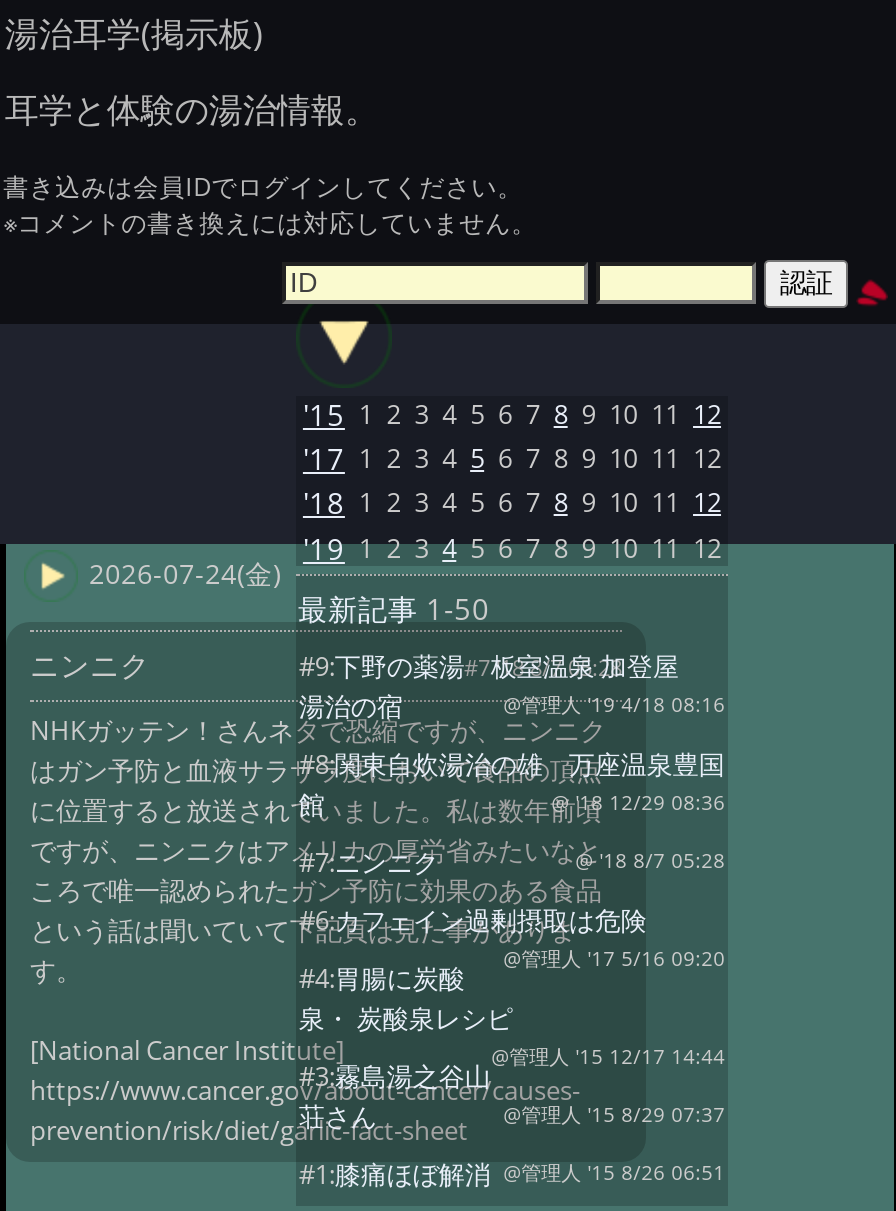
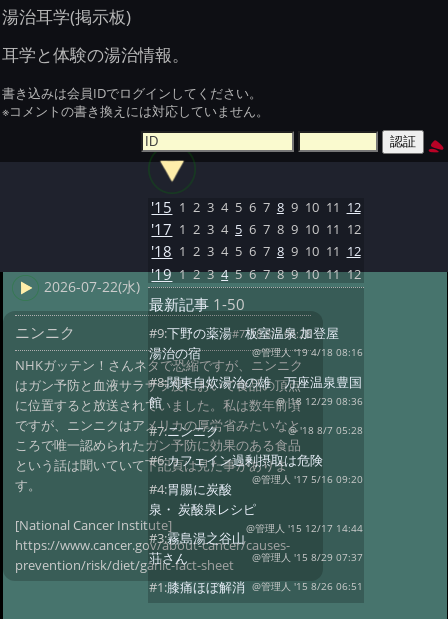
[89,556,281,592] 2026-07-24(金) -> [44,278,140,296] 2026-07-22(水)

